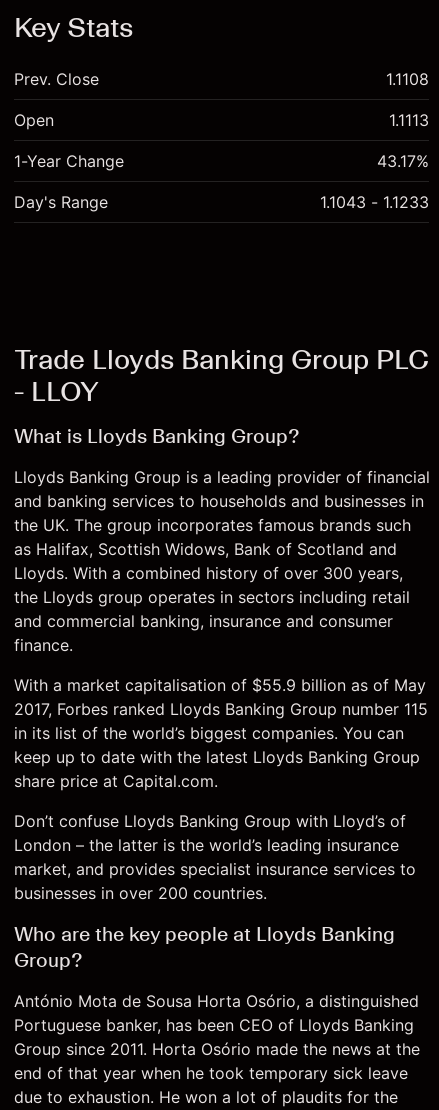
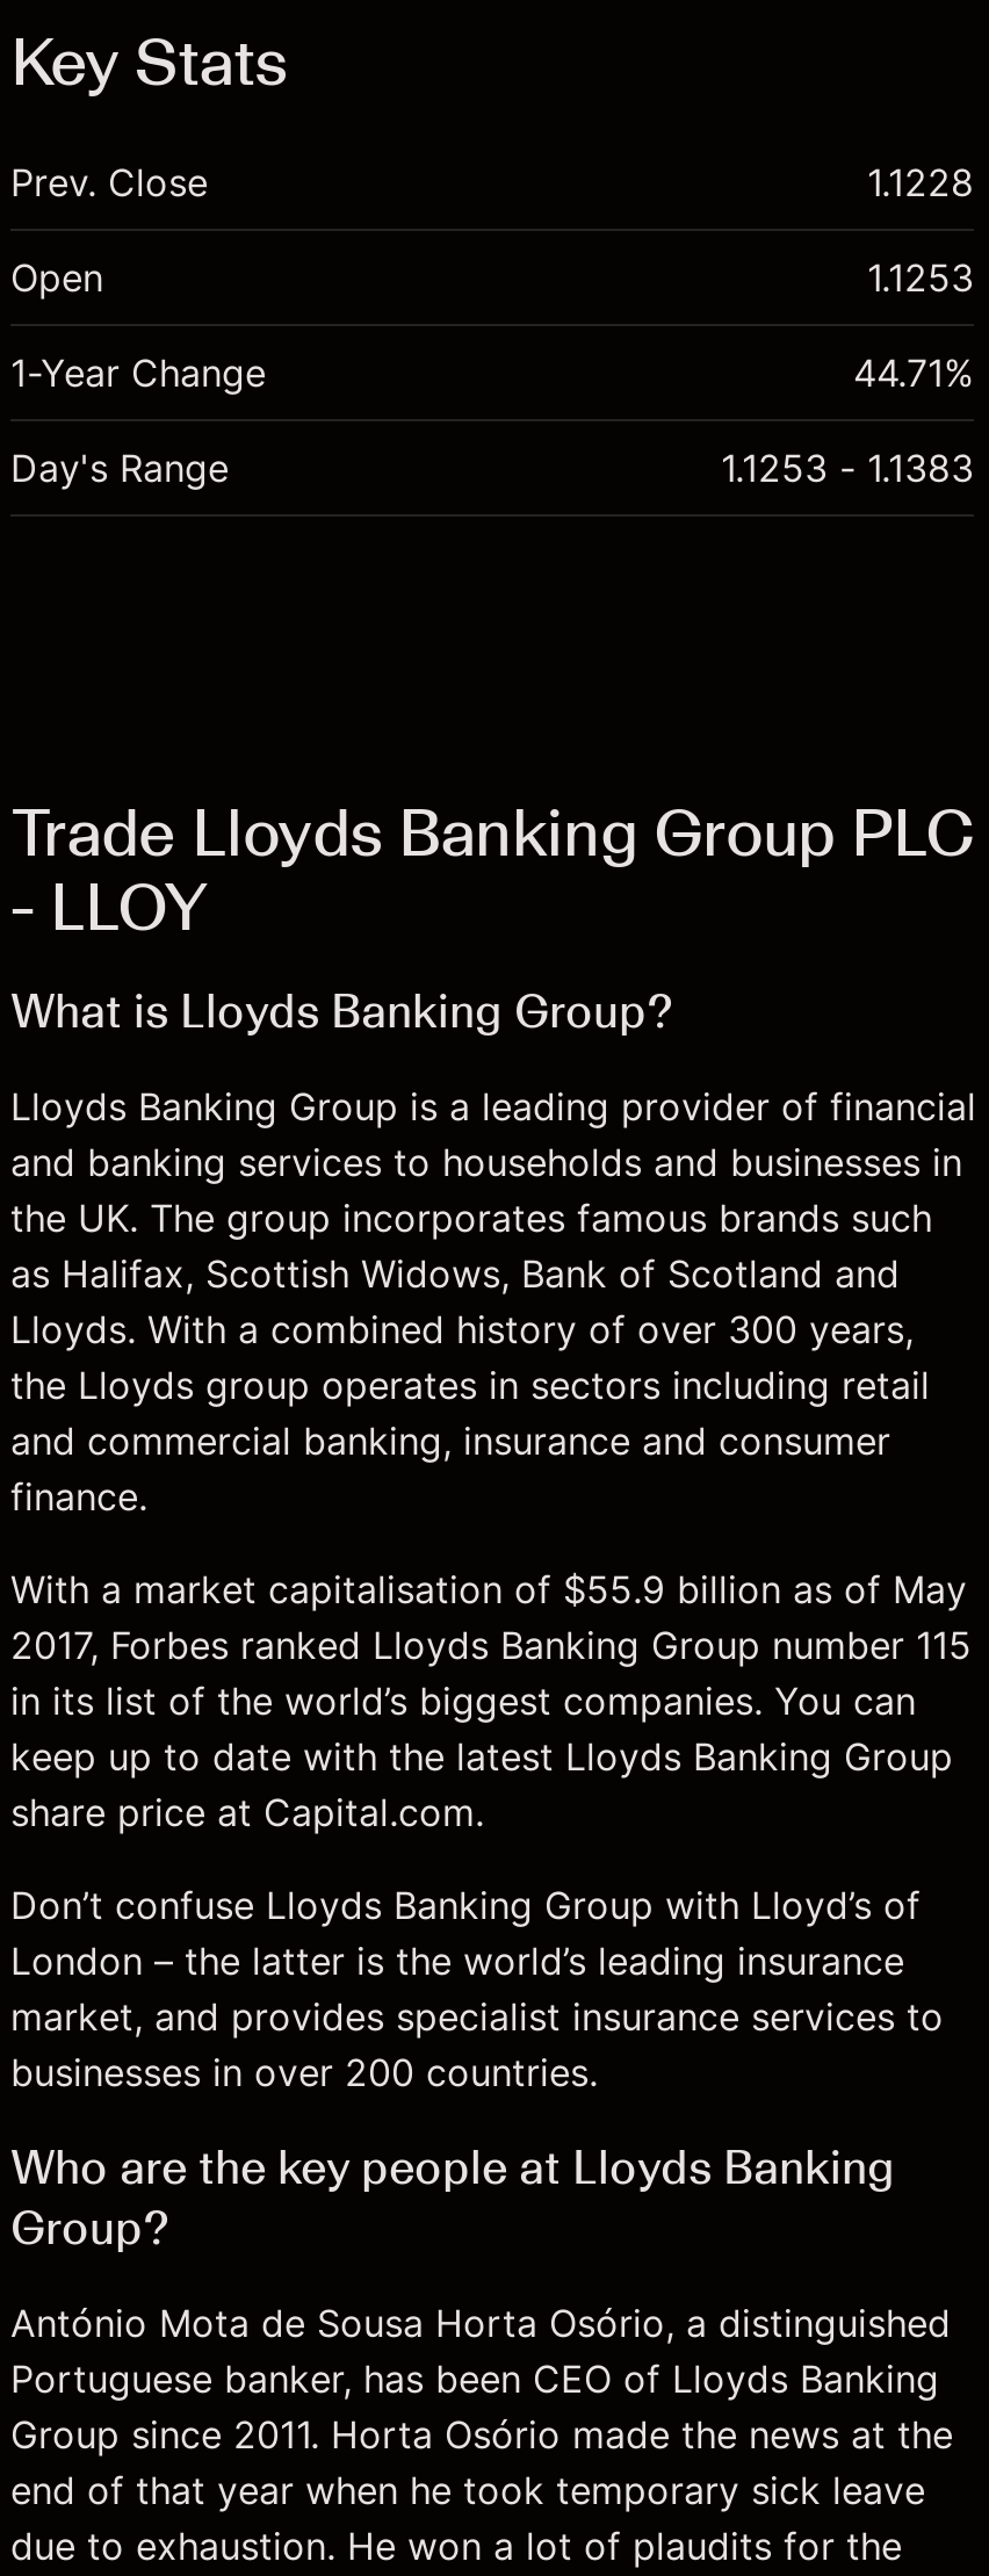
[386,69,429,89] 1.1108 -> [867,159,974,205] 1.1228
[389,110,429,130] 1.1113 -> [867,254,974,301] 1.1253
[377,151,429,171] 43.17% -> [853,349,974,396] 44.71%
[320,192,429,212] 1.1043 - 1.1233 -> [721,445,974,491] 1.1253 - 1.1383

